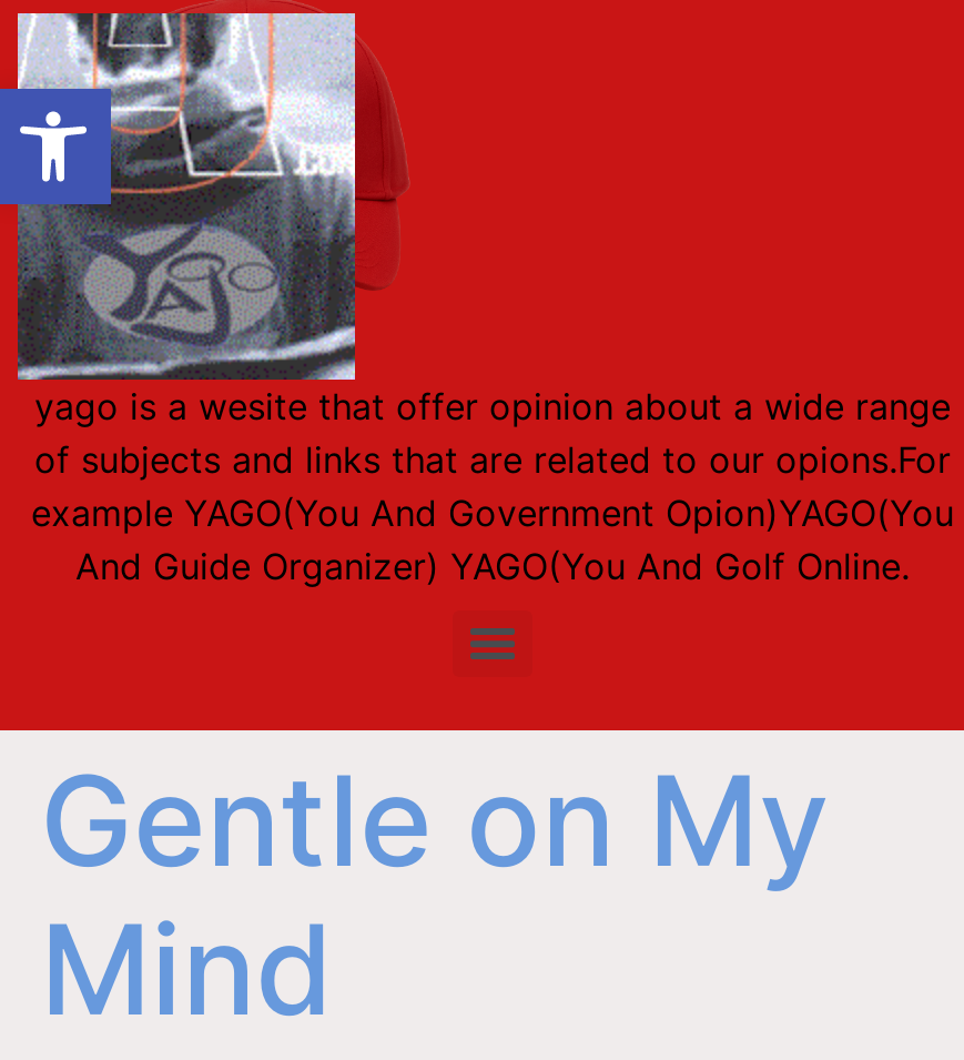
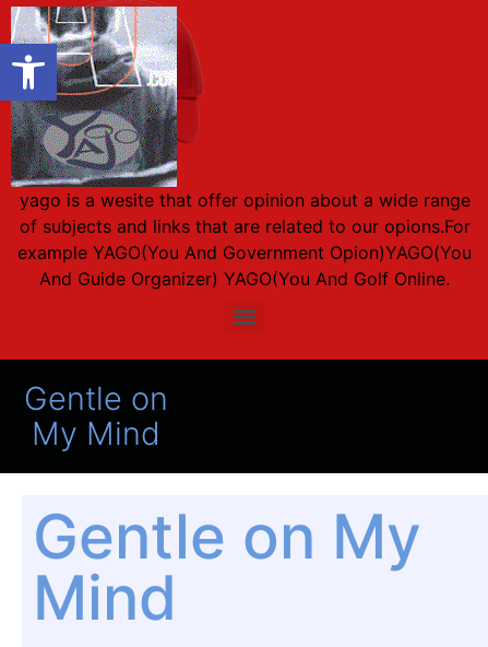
none -> [24,379,168,452] Gentle on | My Mind

